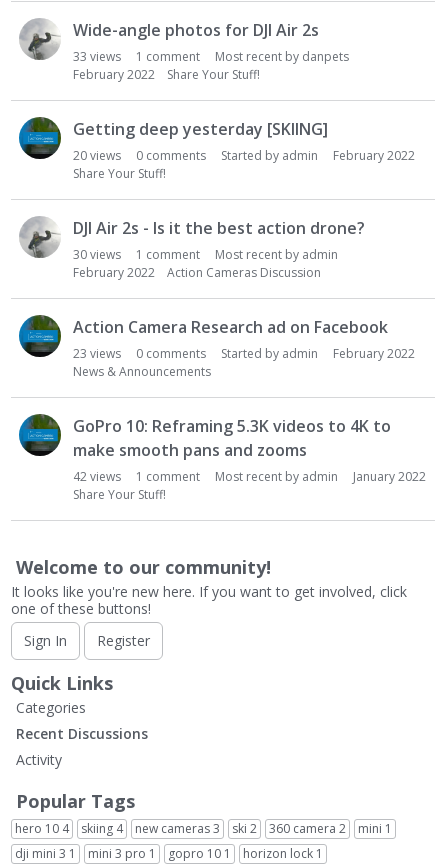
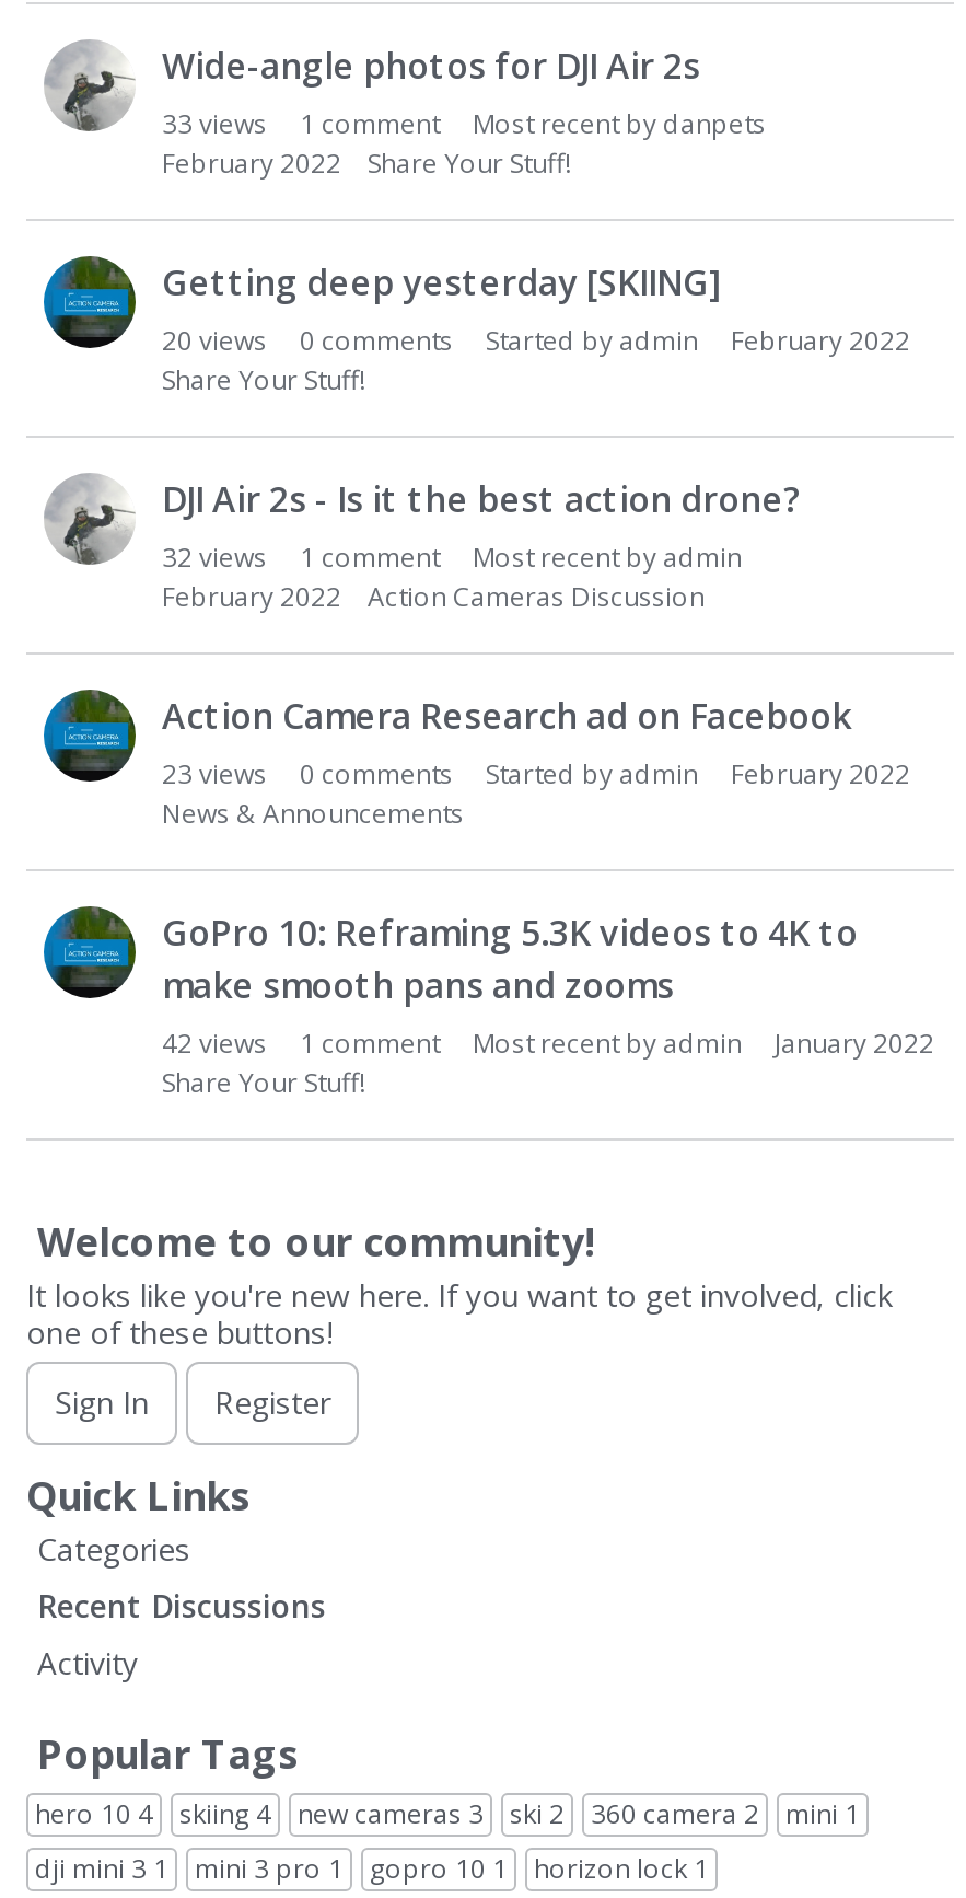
[73,246,338,263] 30 views 1 comment Most recent by admin -> [162,538,742,575] 32 views 1 comment Most recent by admin

